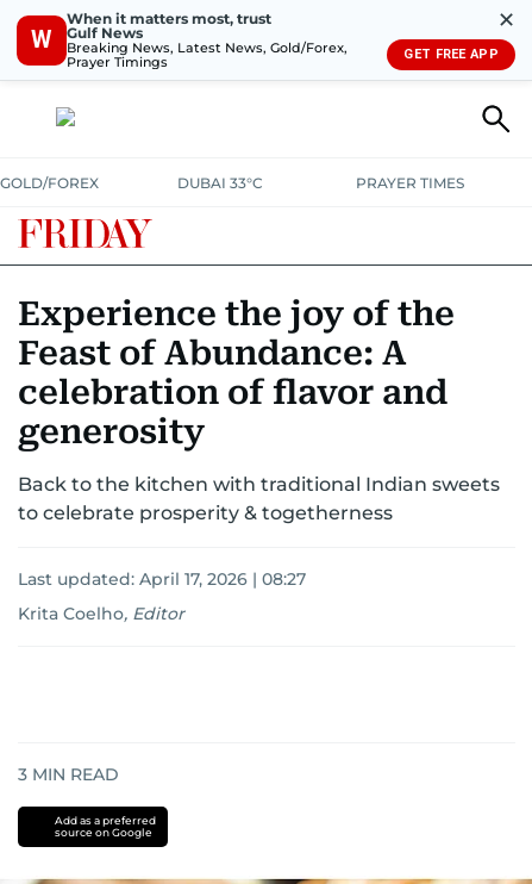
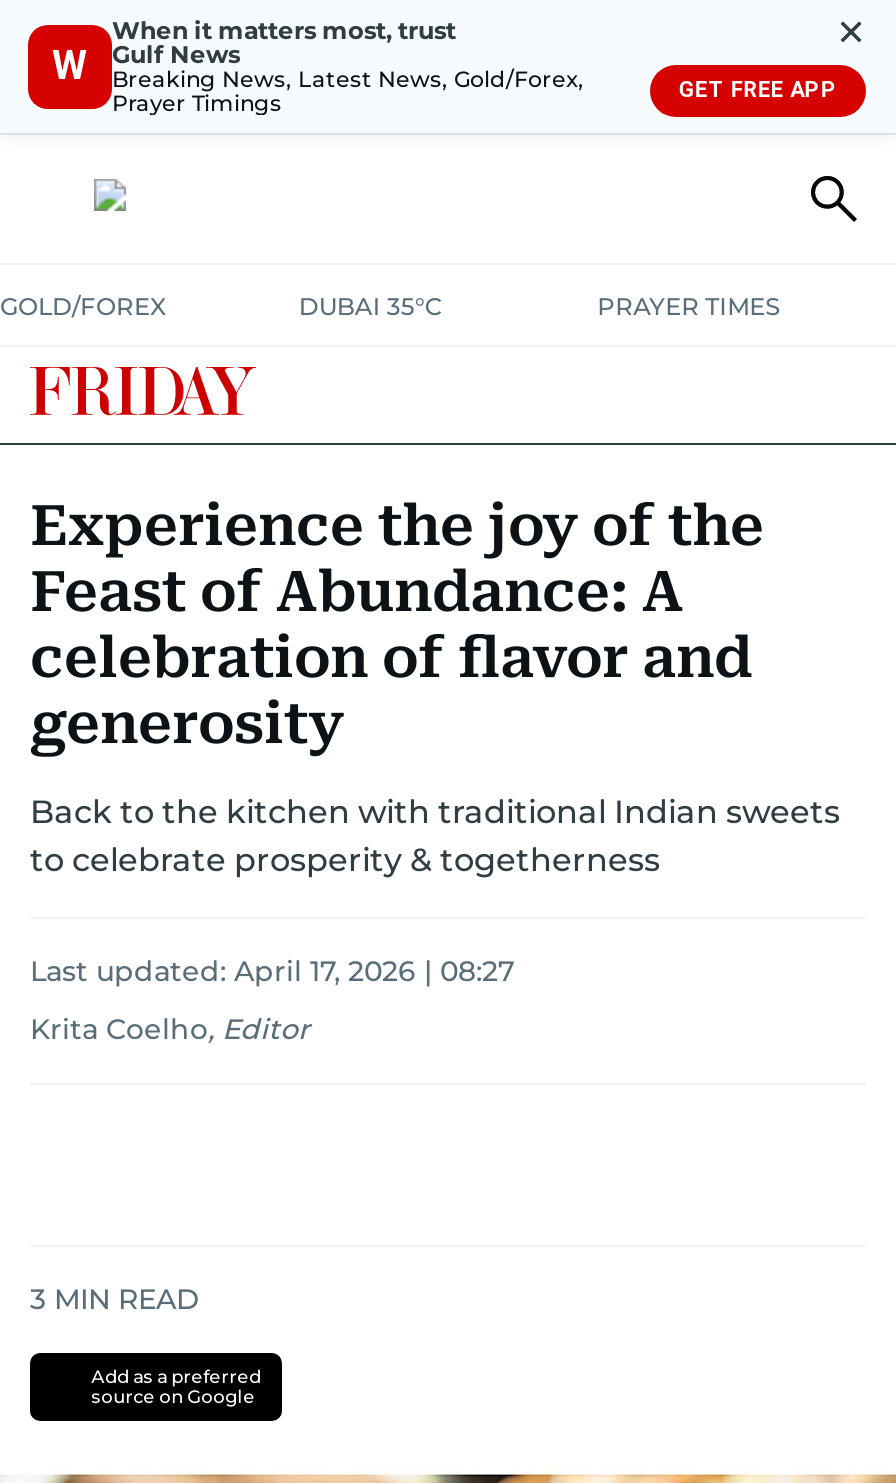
[178,174,263,192] DUBAI 33°C -> [299,291,443,321] DUBAI 35°C

